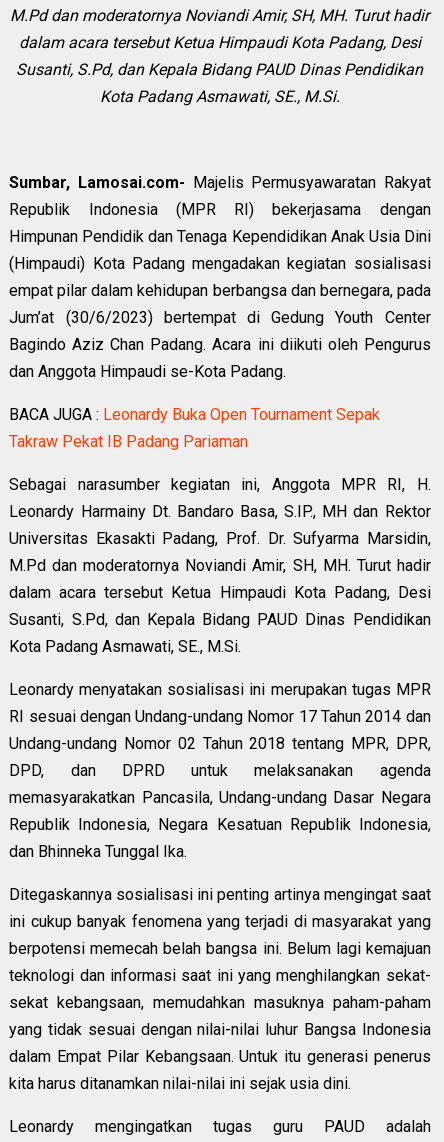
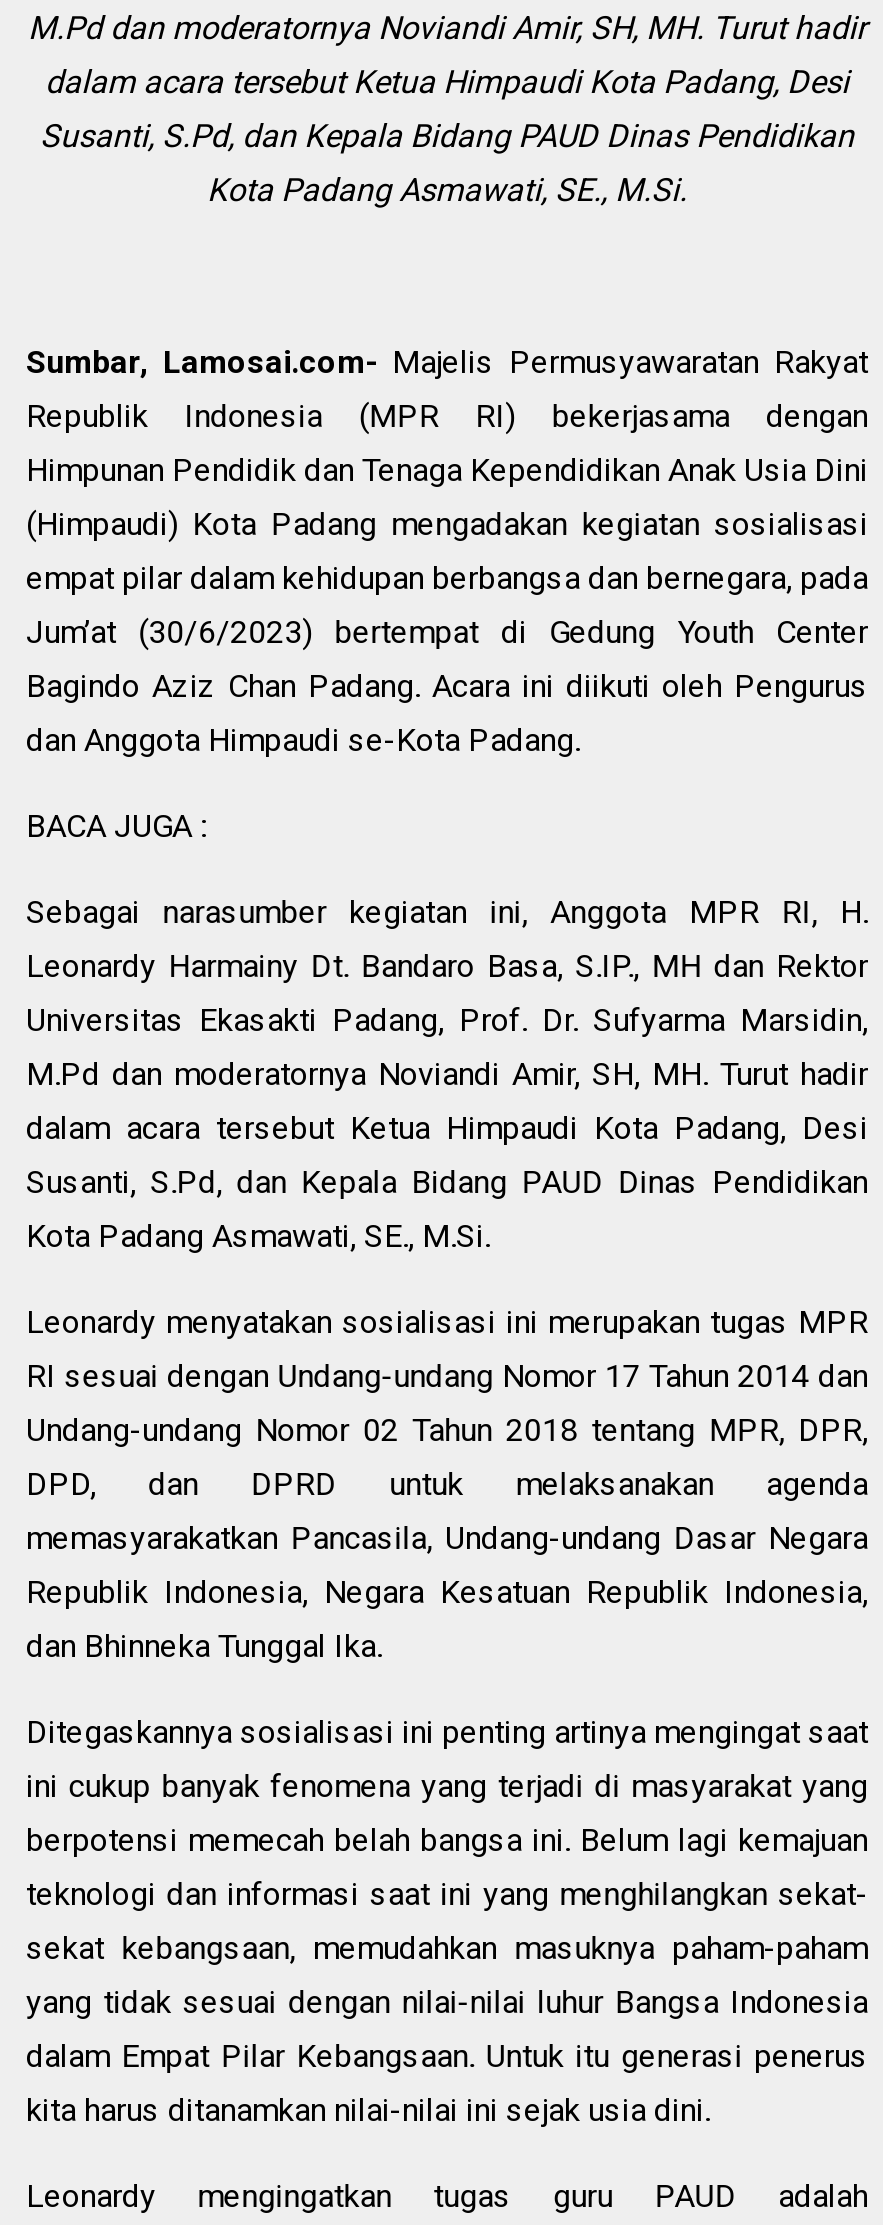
[9,405,380,451] BACA JUGA : Leonardy Buka Open Tournament Sepak | Takraw Pekat IB Padang Pariaman -> [26,807,206,845] BACA JUGA :

